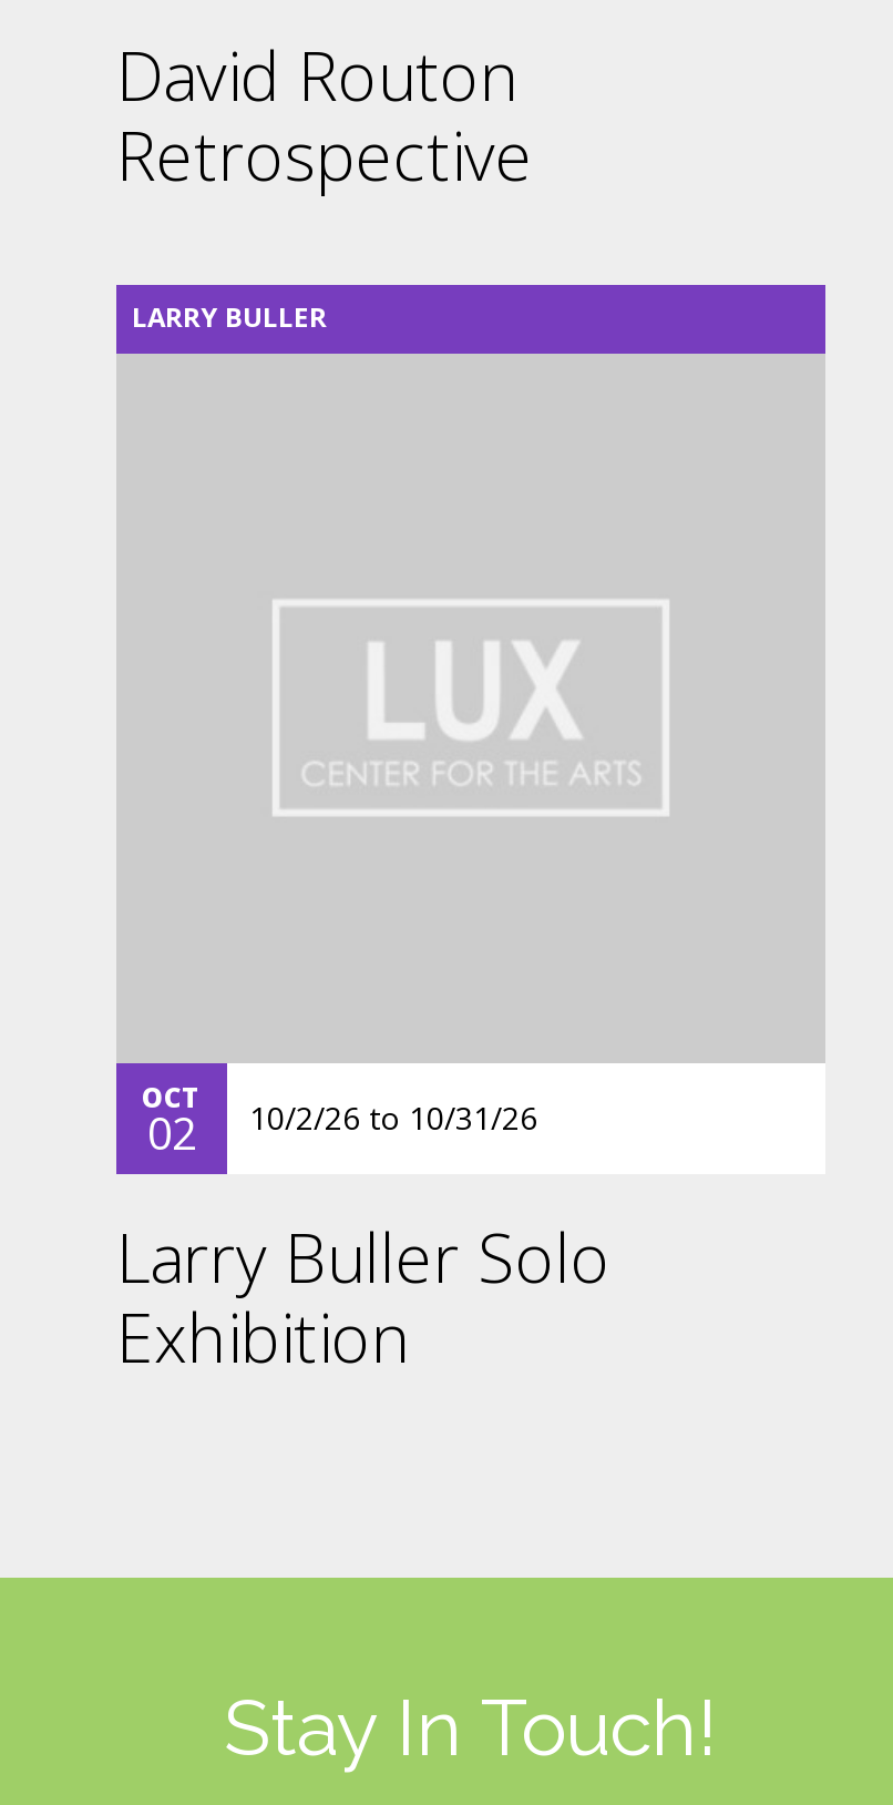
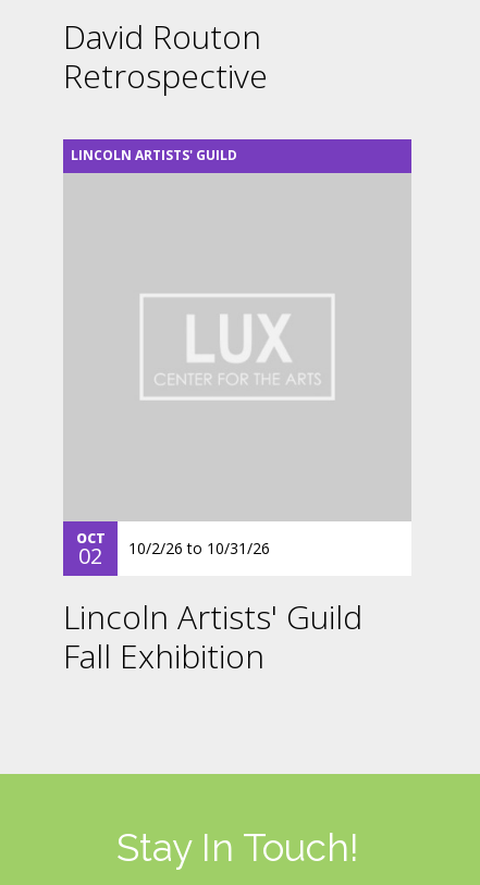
[132,298,327,336] LARRY BULLER -> [71,146,237,164] LINCOLN ARTISTS' GUILD
[116,1212,610,1383] Larry Buller Solo | Exhibition -> [63,594,362,678] Lincoln Artists' Guild | Fall Exhibition

